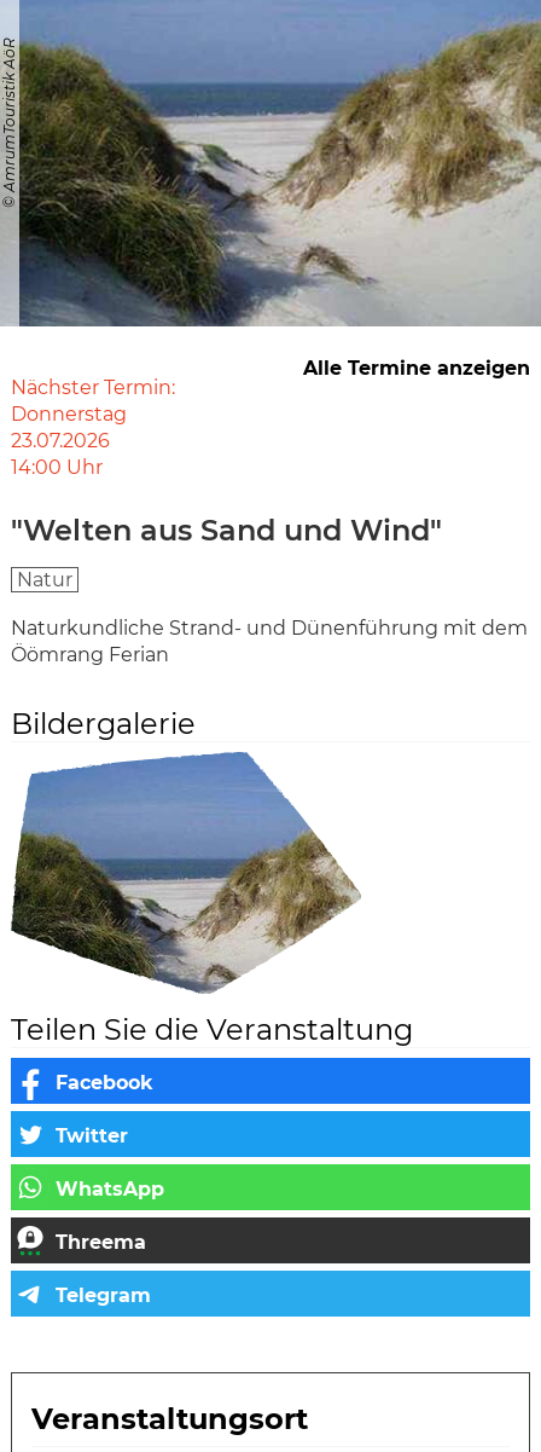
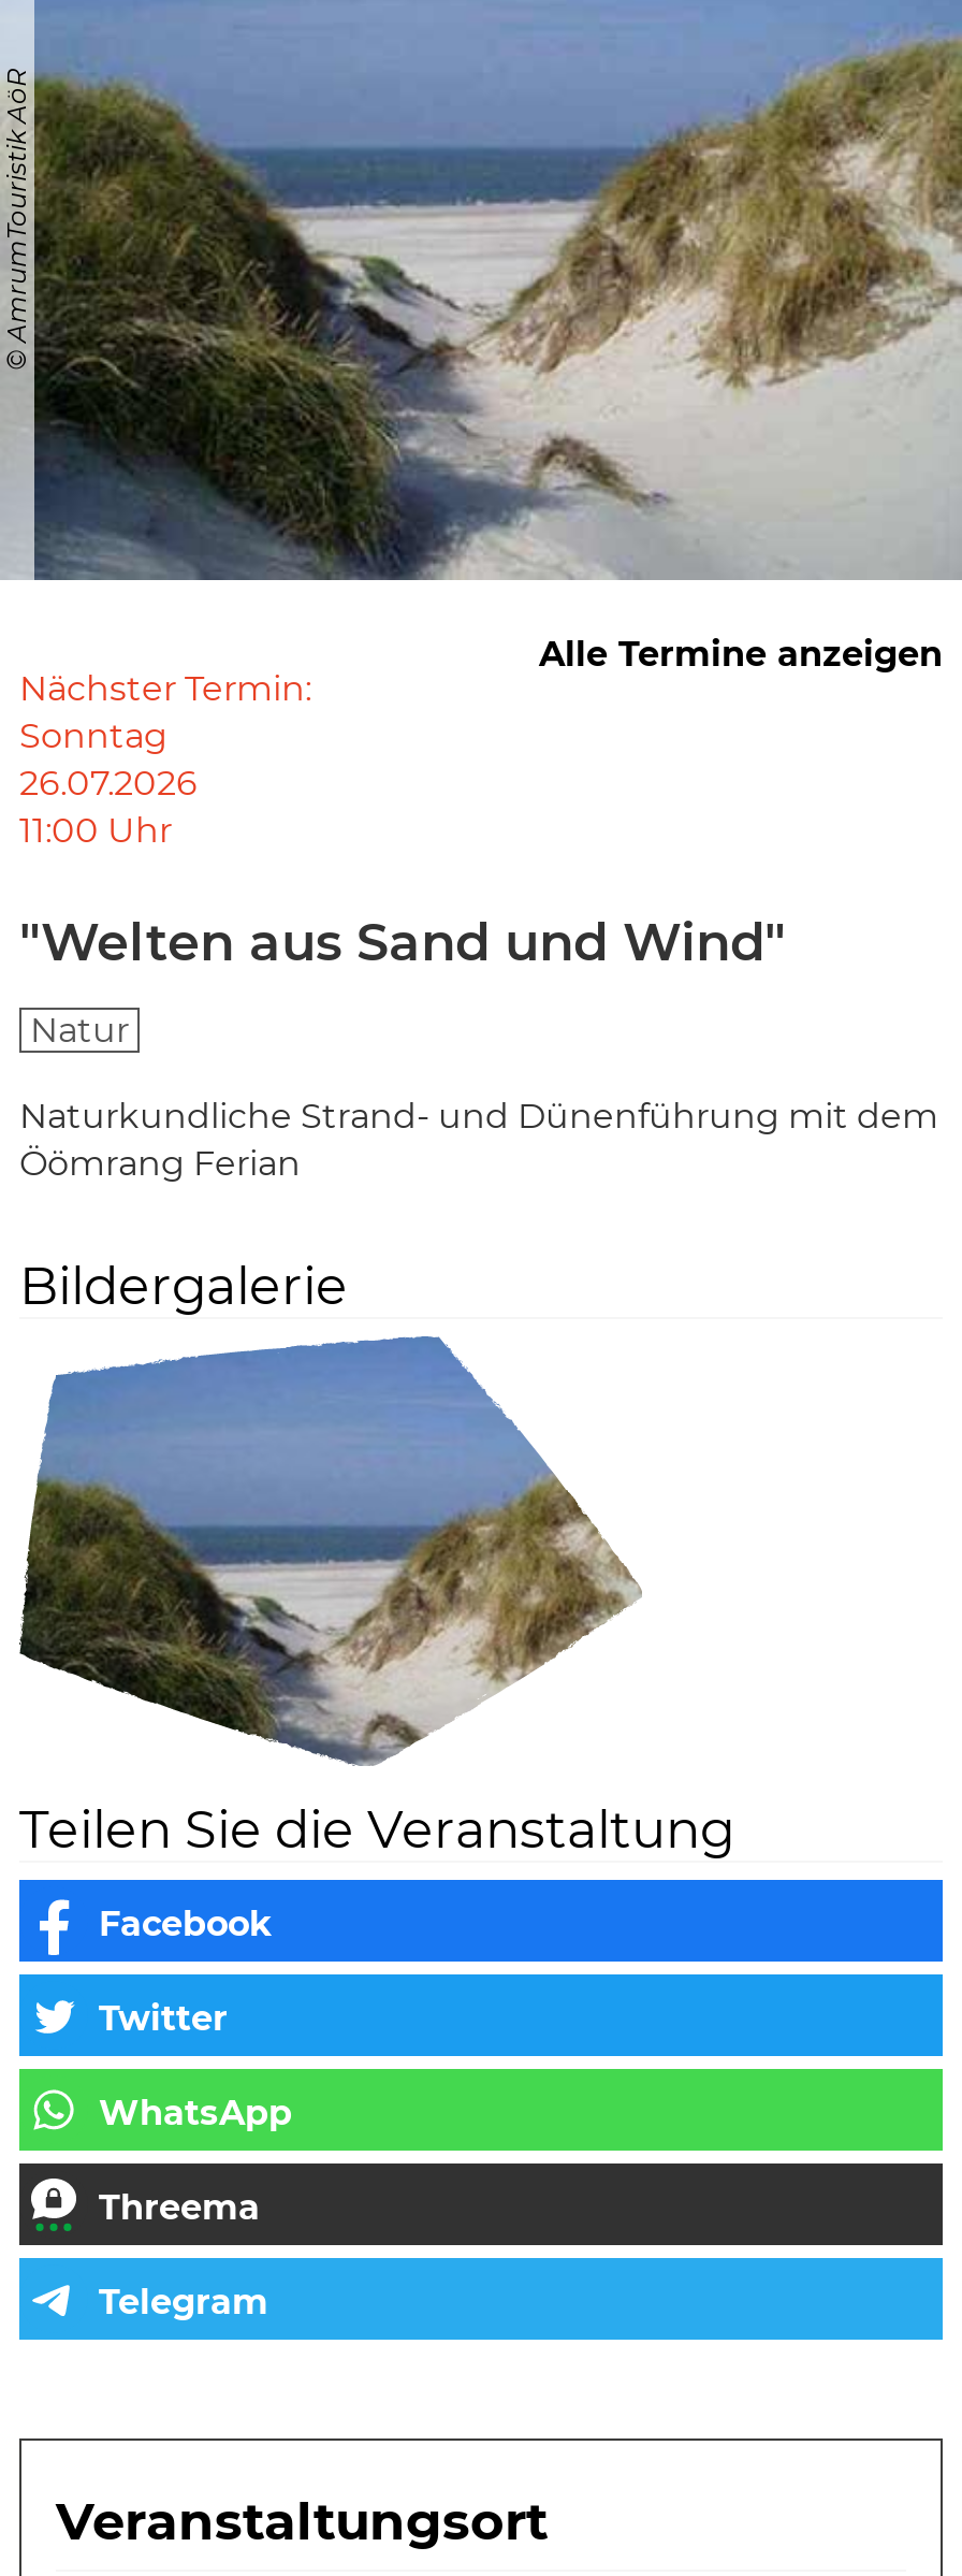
[11,403,127,479] Donnerstag | 23.07.2026 | 14:00 Uhr -> [19,717,198,852] Sonntag | 26.07.2026 | 11:00 Uhr

